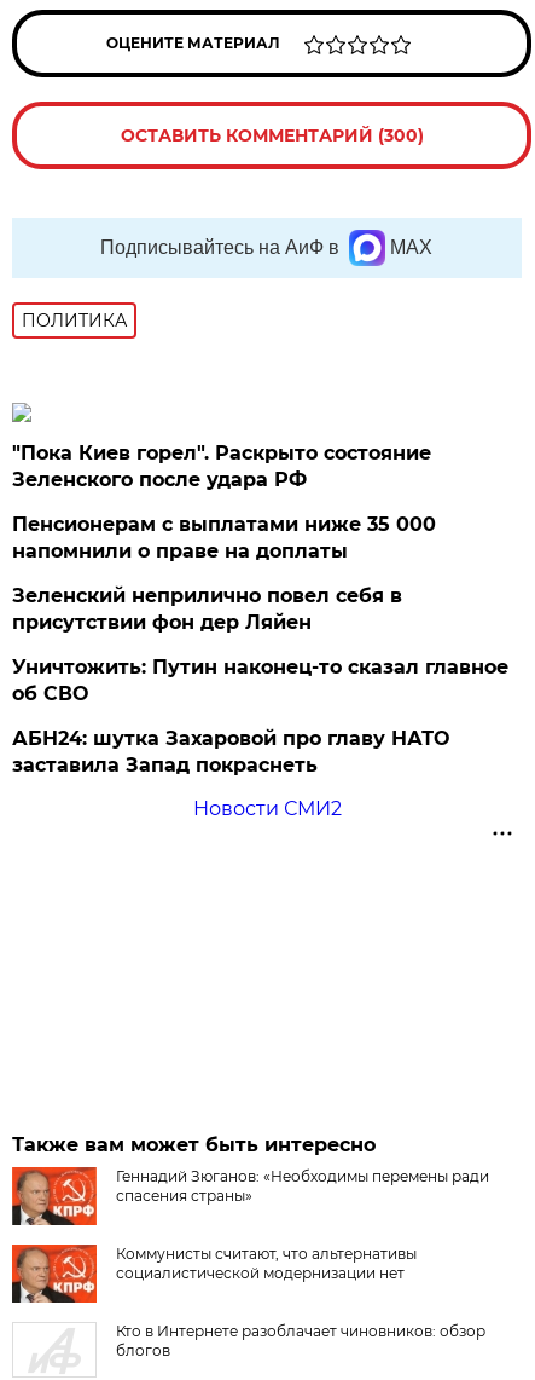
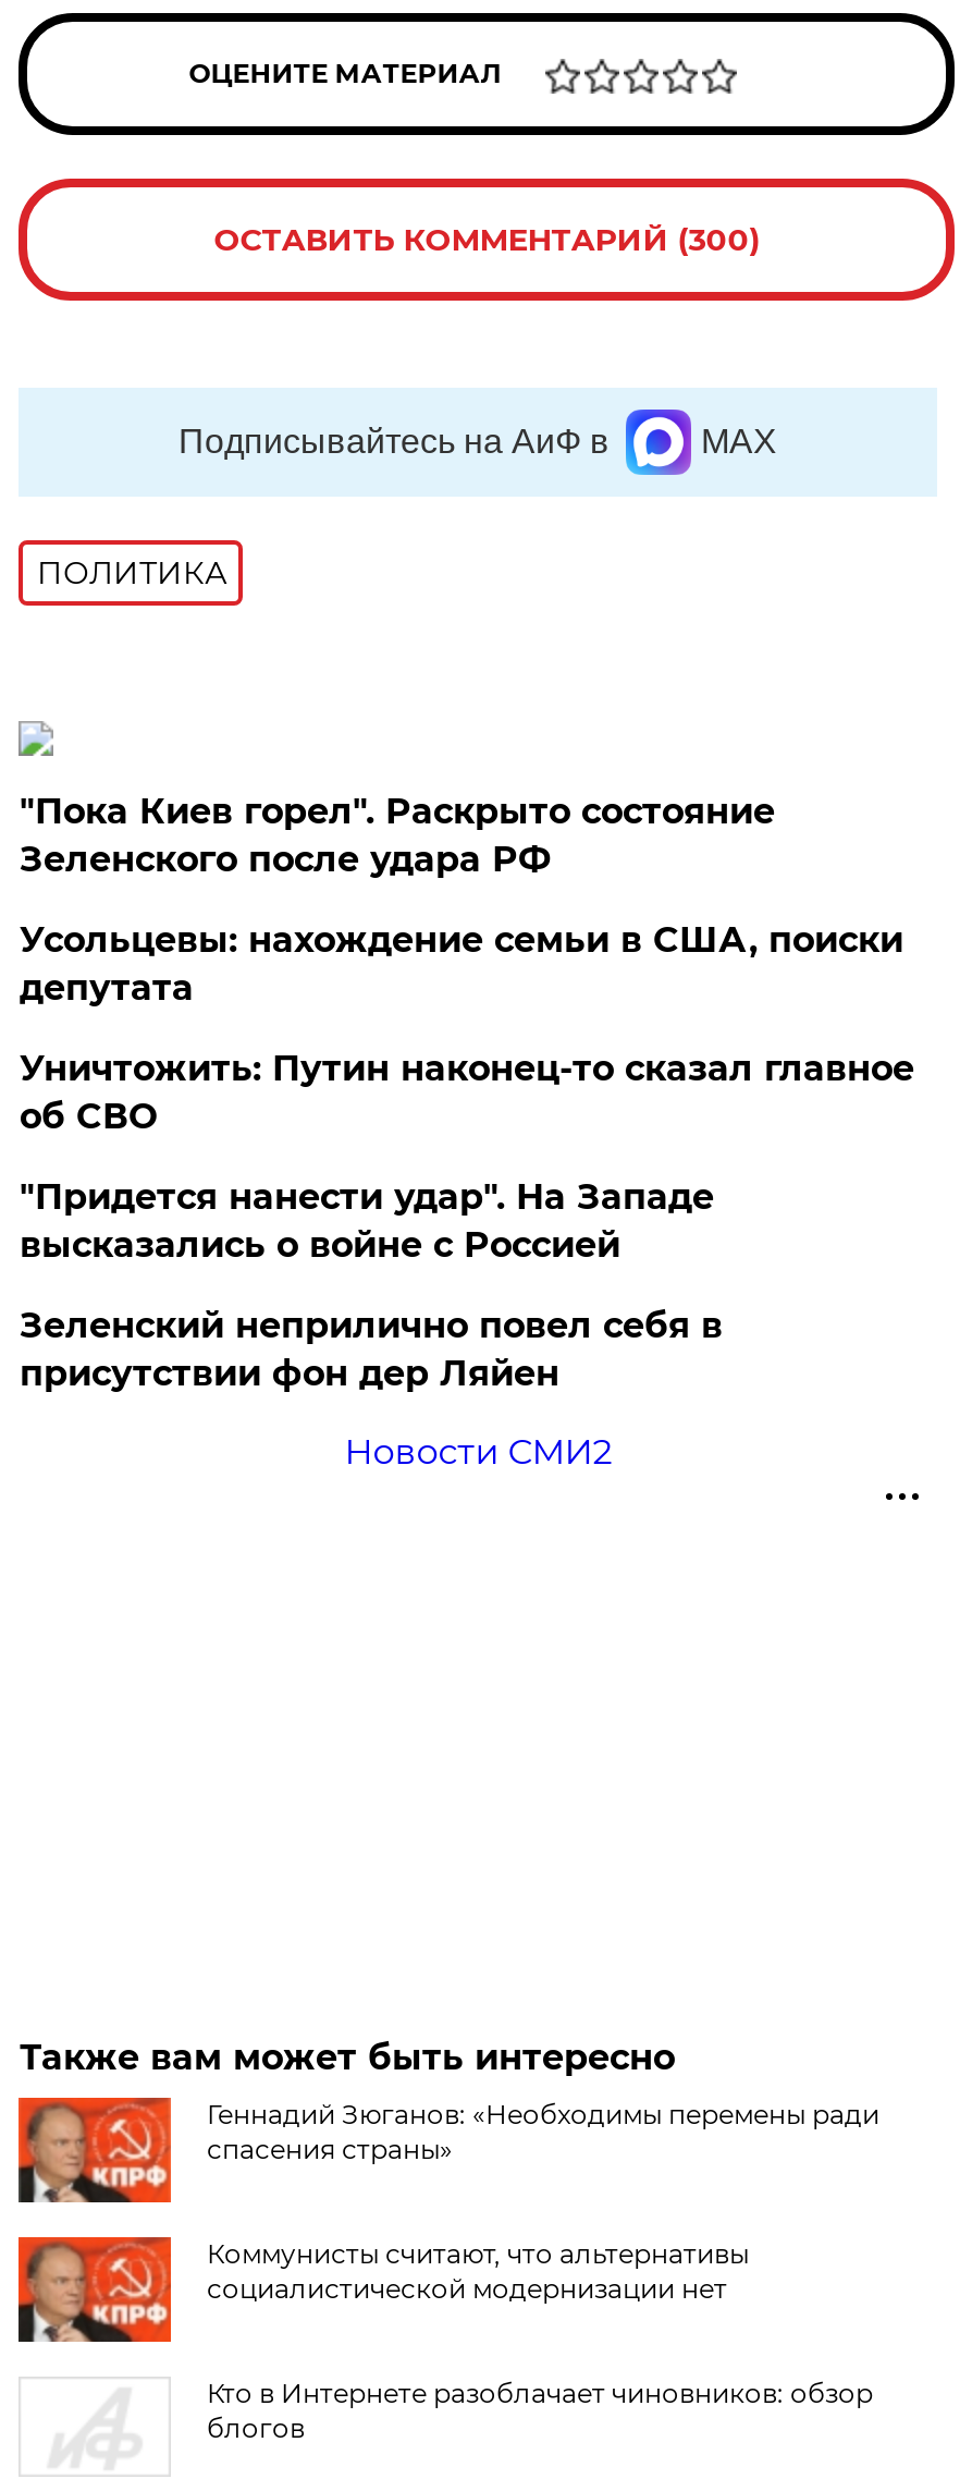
[13,513,436,562] Пенсионерам с выплатами ниже 35 000 | напомнили о праве на доплаты -> [19,919,903,1266] Усольцевы: нахождение семьи в США, поиски | депутата | "Придется нанести удар". На Западе | высказались о войне с Россией
moved [13,584,403,634] -> [19,1305,723,1394]: Зеленский неприлично повел cебя в | присутствии фон дер Ляйен
moved [13,656,509,705] -> [19,1048,914,1137]: Уничтожить: Путин наконец-то сказал главное | об СВО
[13,727,450,776] АБН24: шутка Захаровой про главу НАТО | заставила Запад покраснеть -> none

